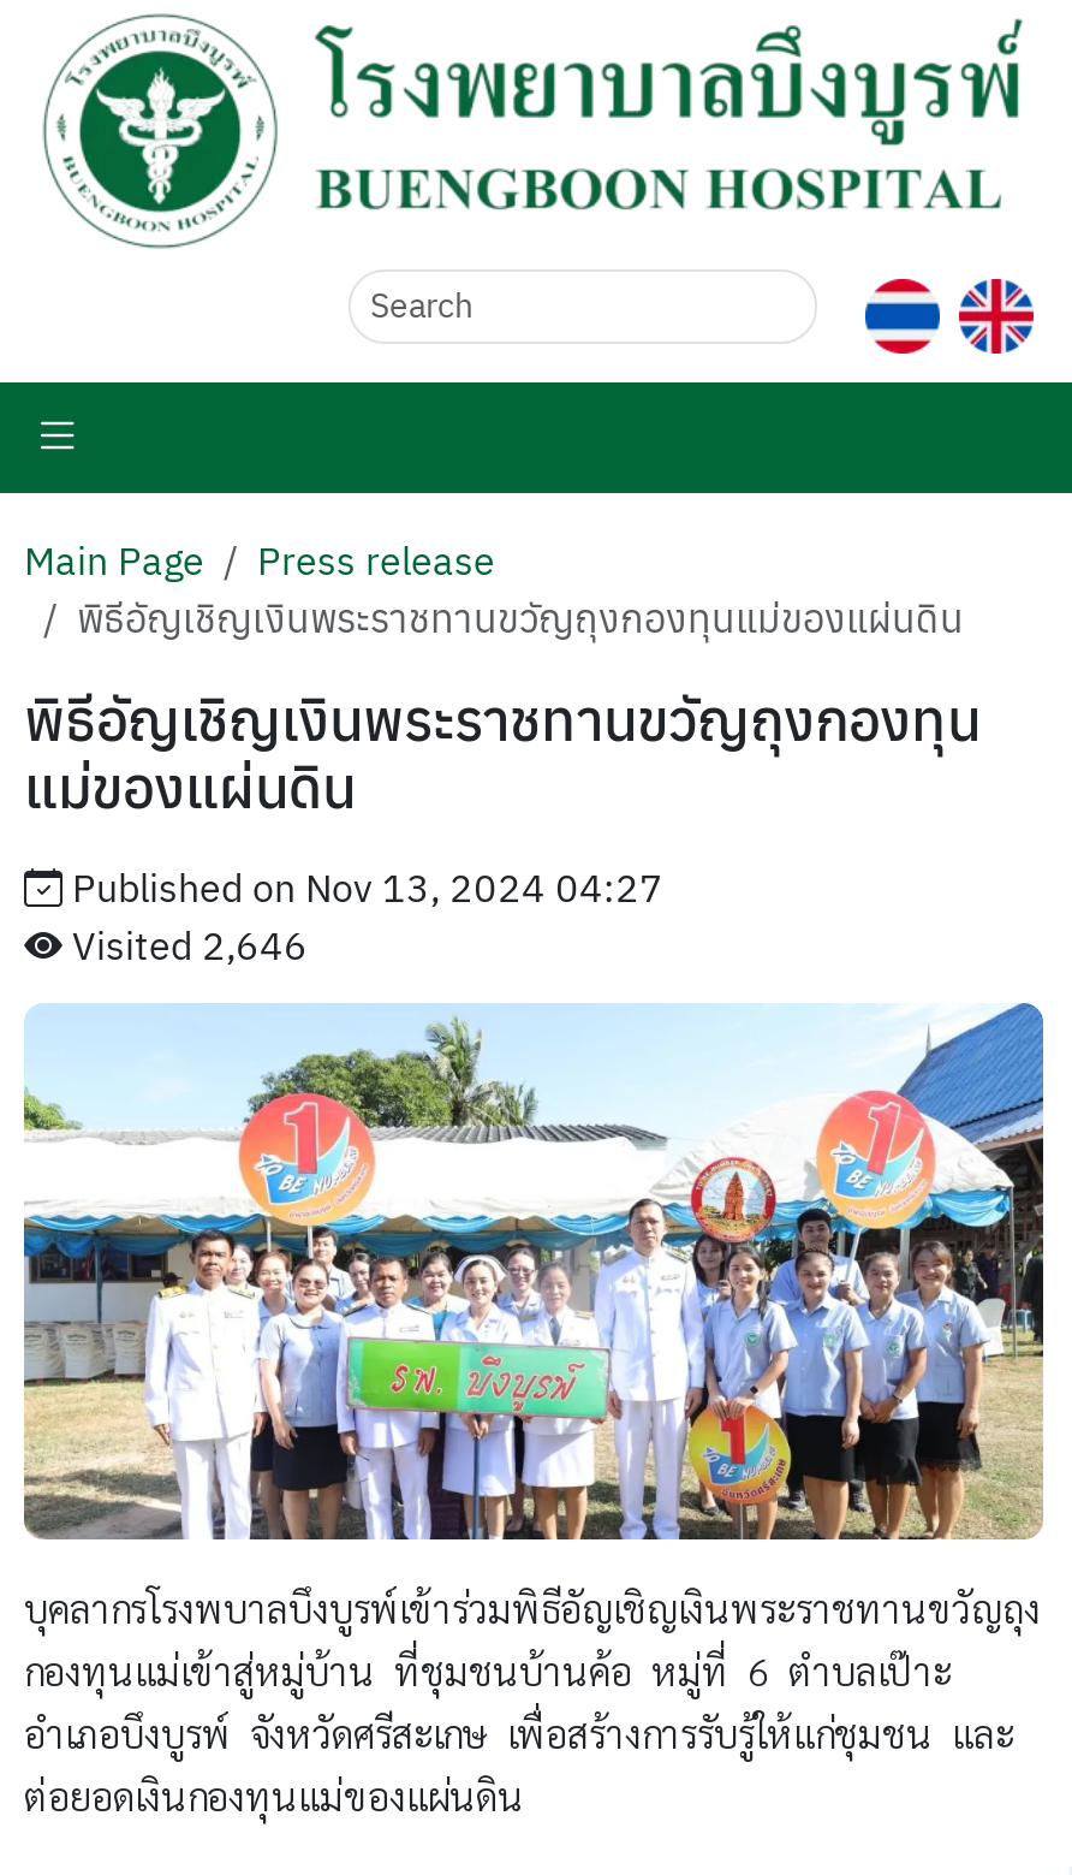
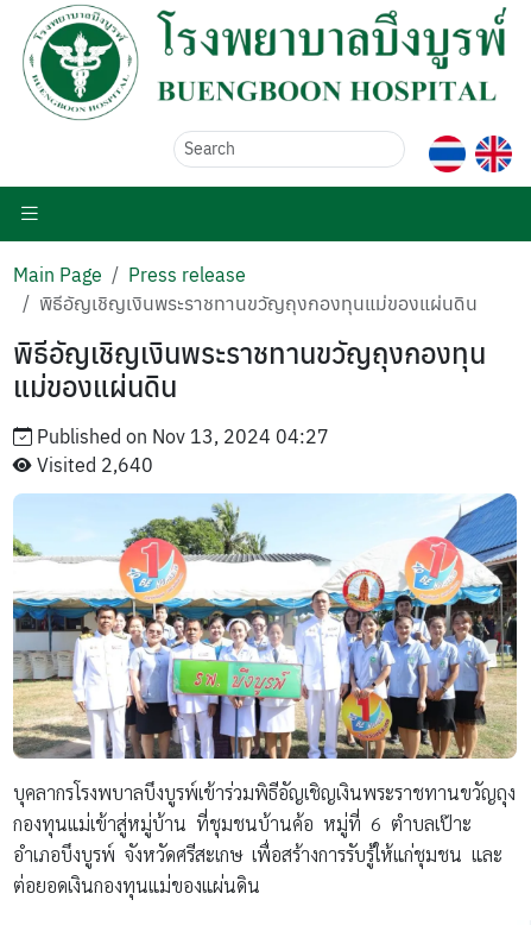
[72,922,308,970] Visited 2,646 -> [37,453,153,477] Visited 2,640

